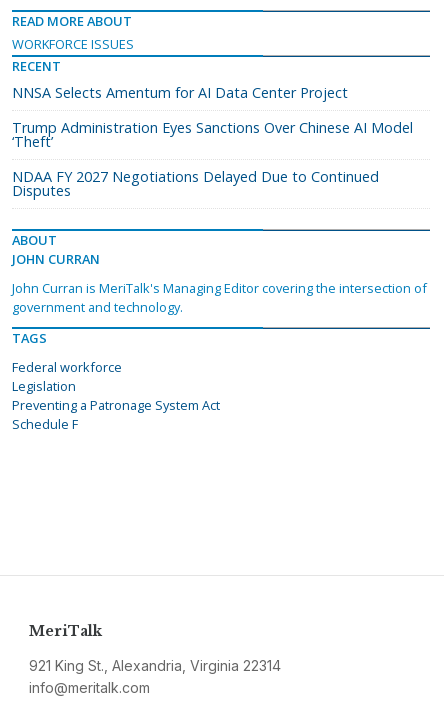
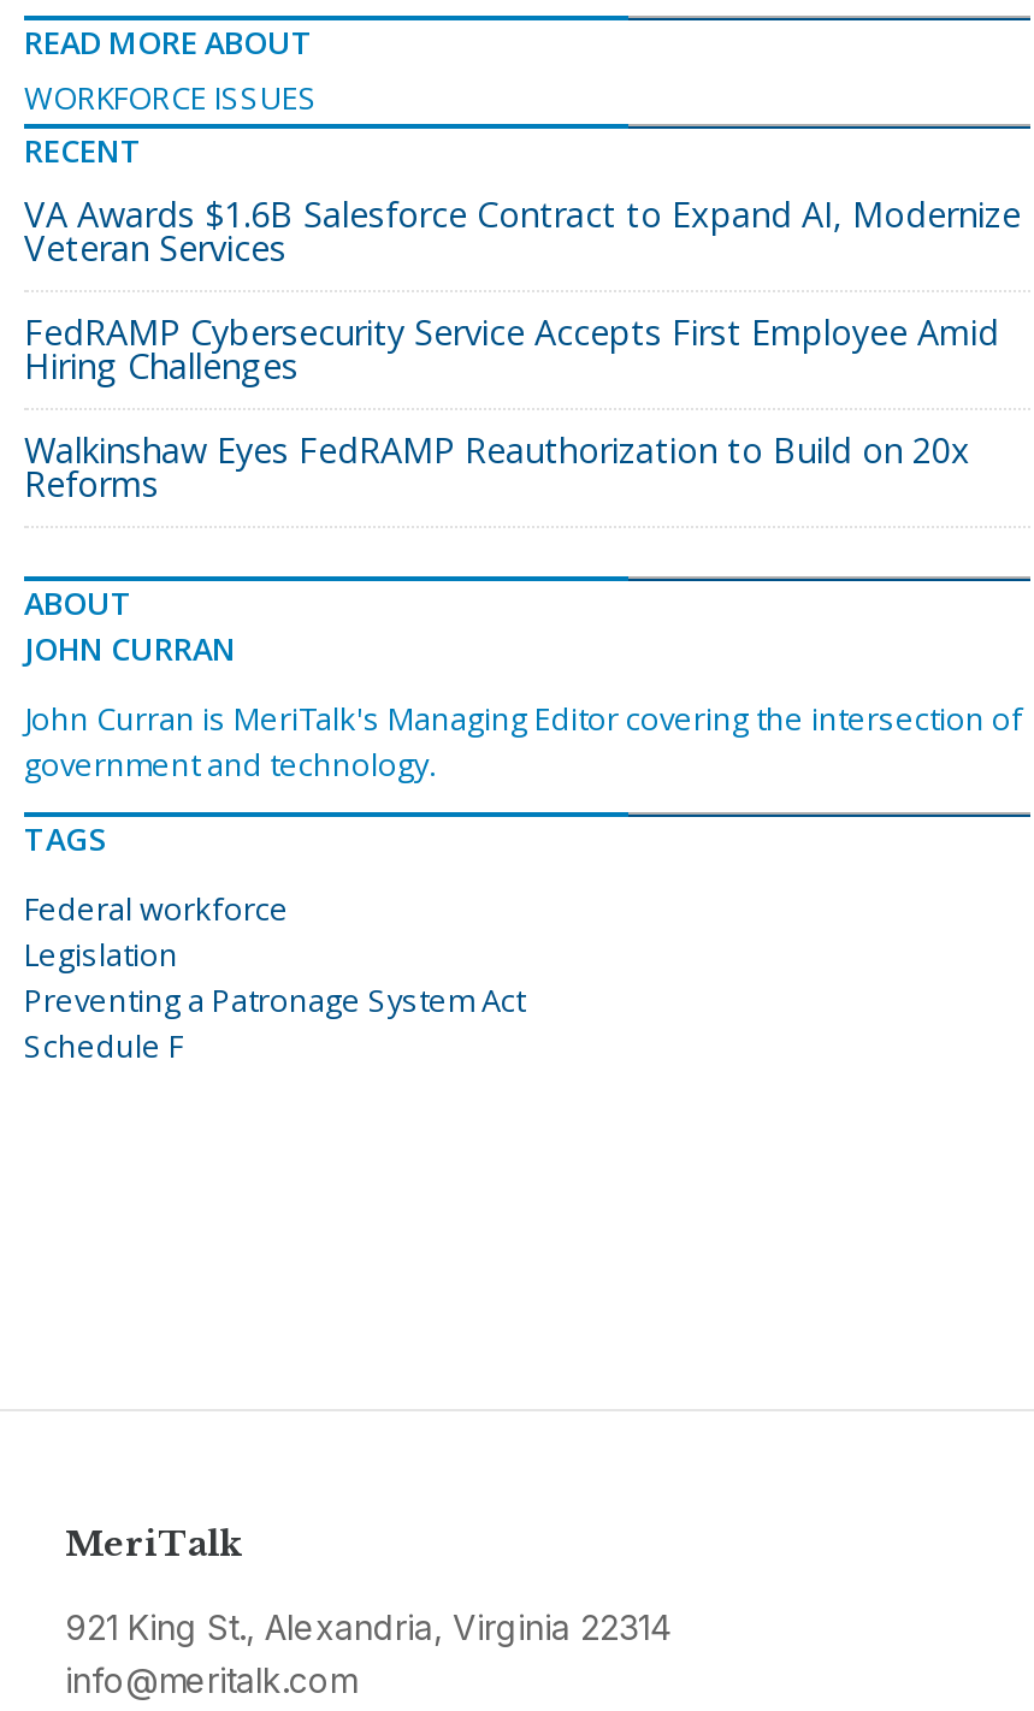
[12,83,348,102] NNSA Selects Amentum for AI Data Center Project -> [24,192,1021,271] VA Awards $1.6B Salesforce Contract to Expand AI, Modernize | Veteran Services
[12,118,413,151] Trump Administration Eyes Sanctions Over Chinese AI Model | ‘Theft’ -> [24,309,999,389] FedRAMP Cybersecurity Service Accepts First Employee Amid | Hiring Challenges
[12,167,379,200] NDAA FY 2027 Negotiations Delayed Due to Continued | Disputes -> [24,427,970,507] Walkinshaw Eyes FedRAMP Reauthorization to Build on 20x | Reforms

